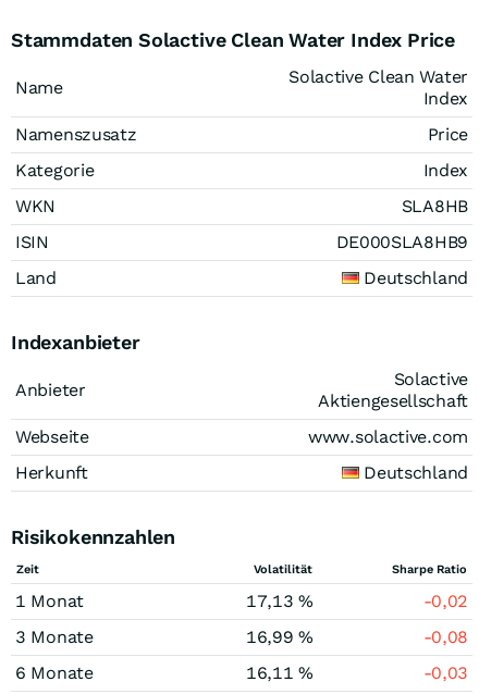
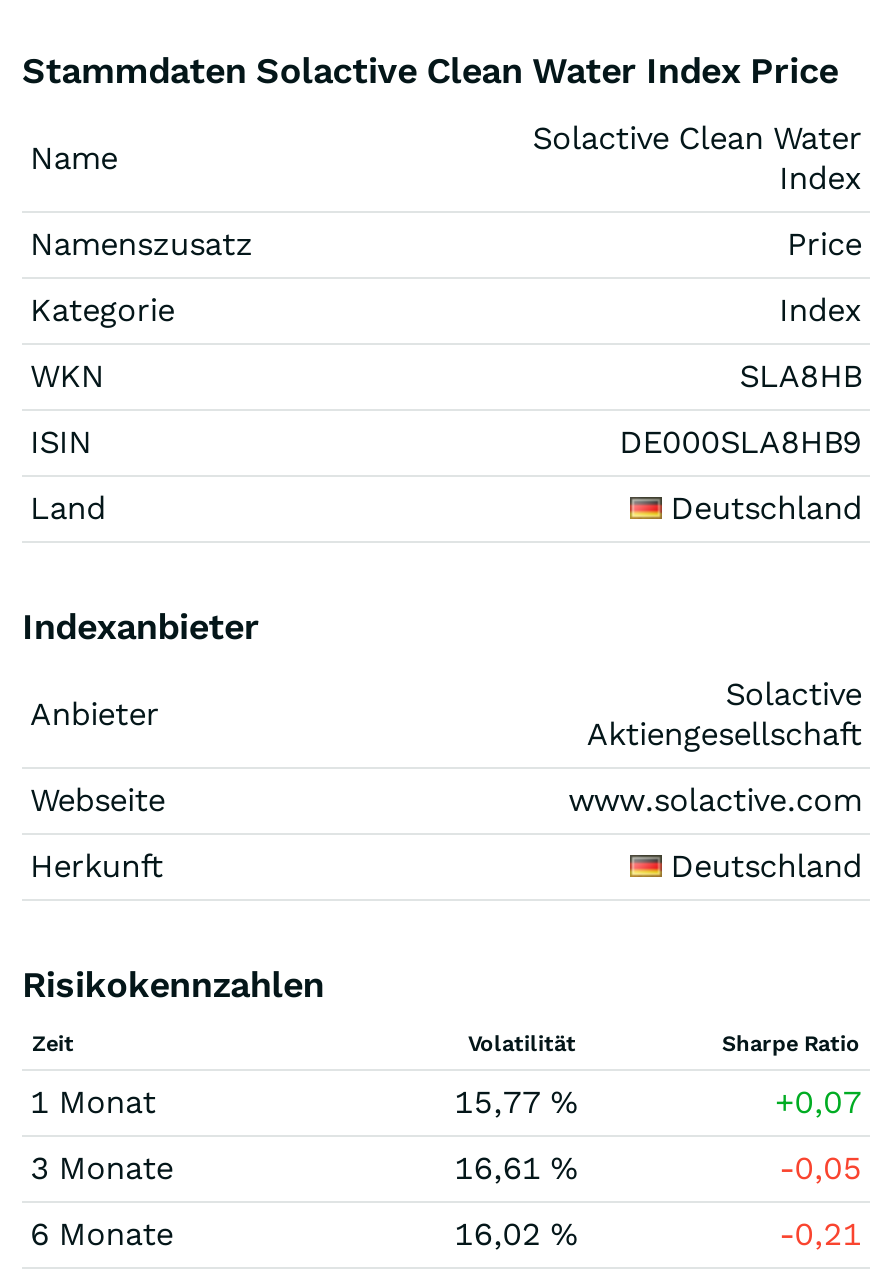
[246,591,314,611] 17,13 % -> [454,1083,578,1121] 15,77 %
[423,591,468,611] -0,02 -> [775,1083,862,1121] +0,07
[246,627,314,647] 16,99 % -> [454,1149,578,1187] 16,61 %
[423,627,468,647] -0,08 -> [779,1149,862,1187] -0,05
[246,662,314,683] 16,11 % -> [454,1215,578,1253] 16,02 %
[423,662,468,683] -0,03 -> [779,1215,862,1253] -0,21

